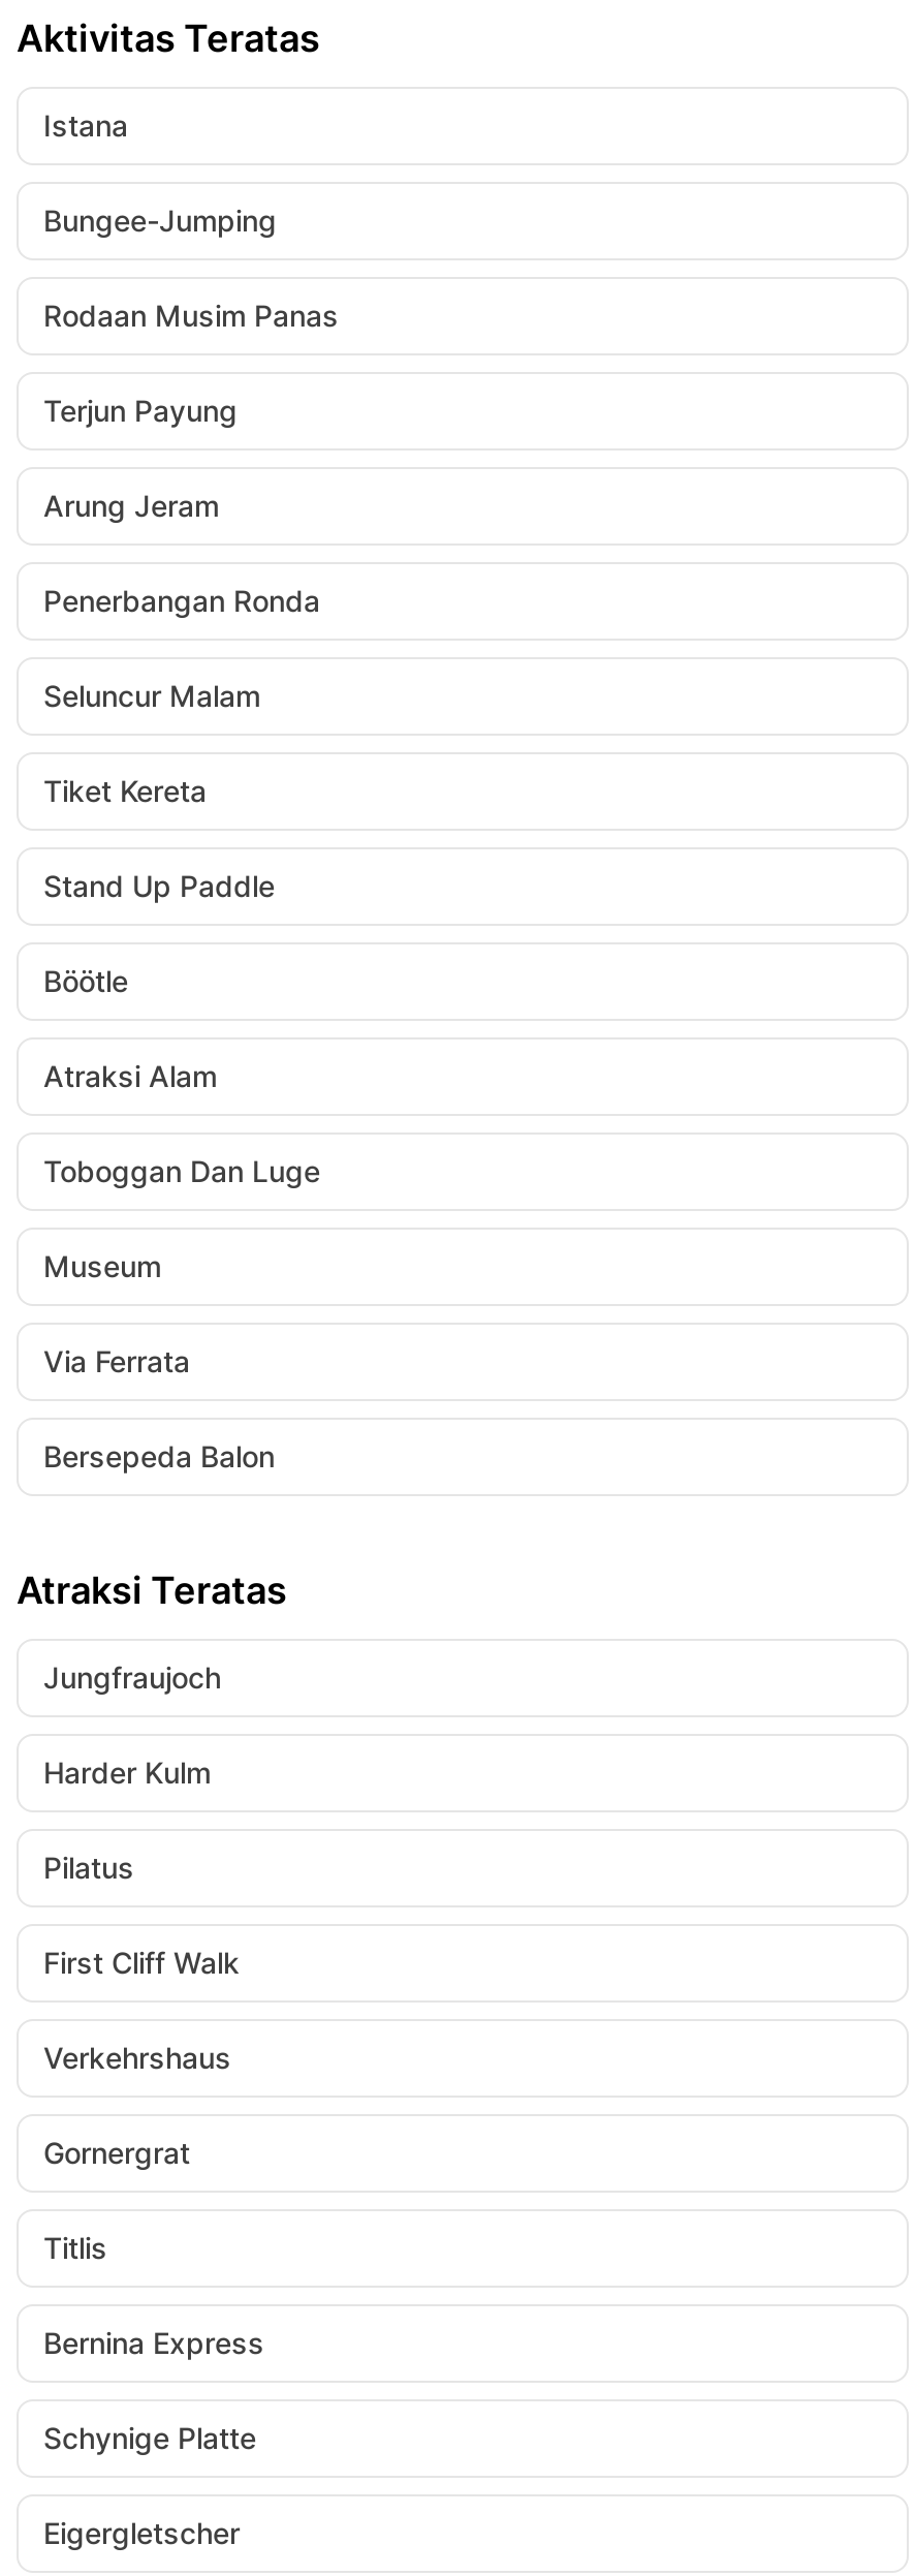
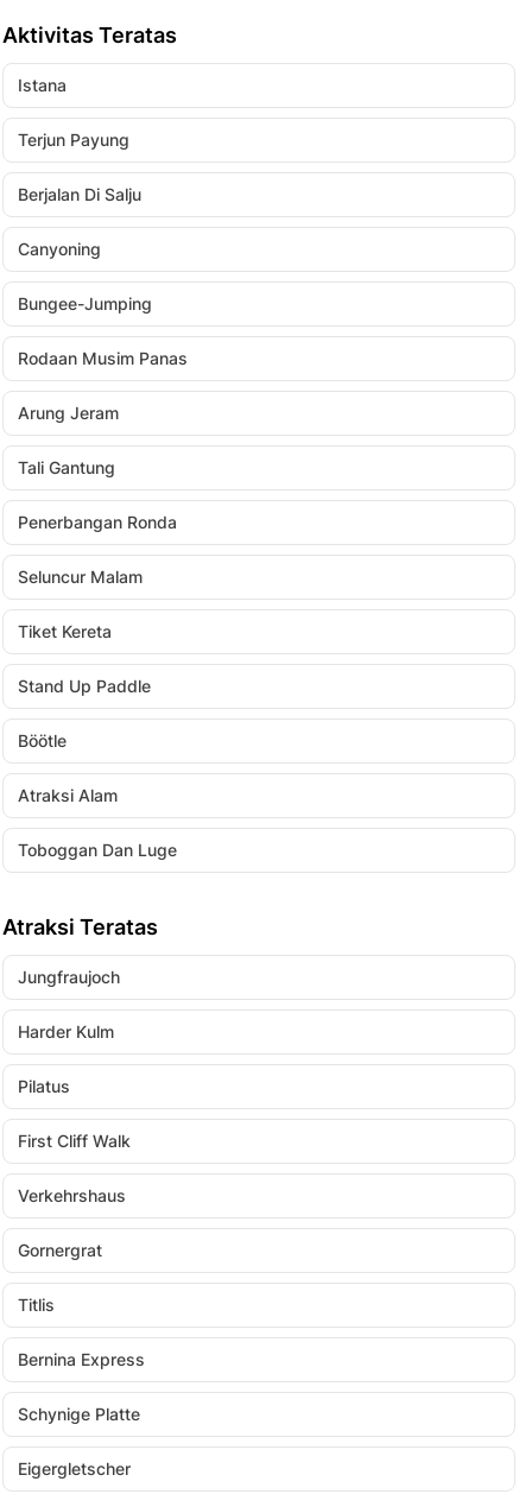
none -> [18,184,141,259] Berjalan Di Salju | Canyoning
moved [43,203,339,333] -> [18,293,188,368]: Bungee-Jumping | Rodaan Musim Panas
moved [43,393,238,428] -> [18,129,129,150]: Terjun Payung
moved [43,488,219,523] -> [18,403,119,423]: Arung Jeram
none -> [18,457,115,477] Tali Gantung
moved [43,583,320,1188] -> [18,512,177,860]: Penerbangan Ronda | Seluncur Malam | Tiket Kereta | Stand Up Paddle | Böötle | Atraksi Alam | Toboggan Dan Luge
[43,1248,275,1473] Museum | Via Ferrata | Bersepeda Balon -> none

